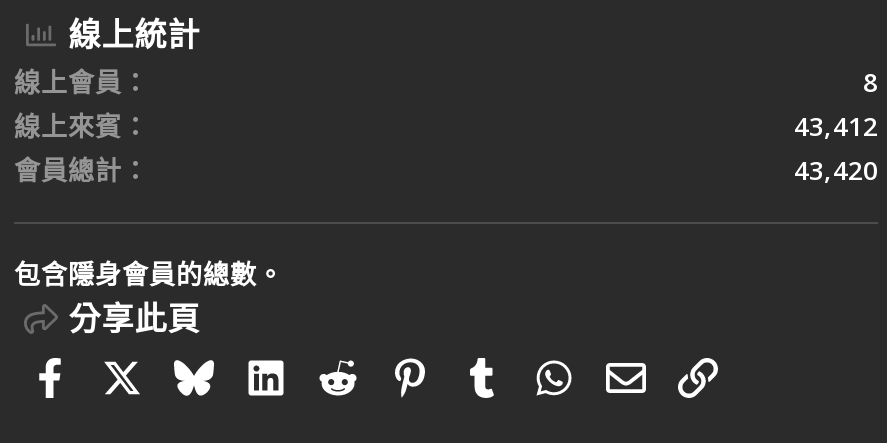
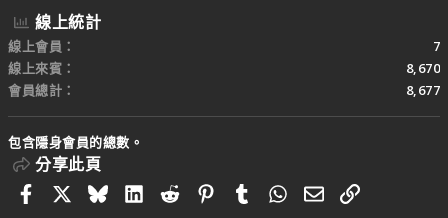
[863,64,878,100] 8 -> [432,37,440,55] 7
[794,108,878,144] 43,412 -> [405,59,440,77] 8,670
[794,152,878,188] 43,420 -> [405,81,440,99] 8,677

